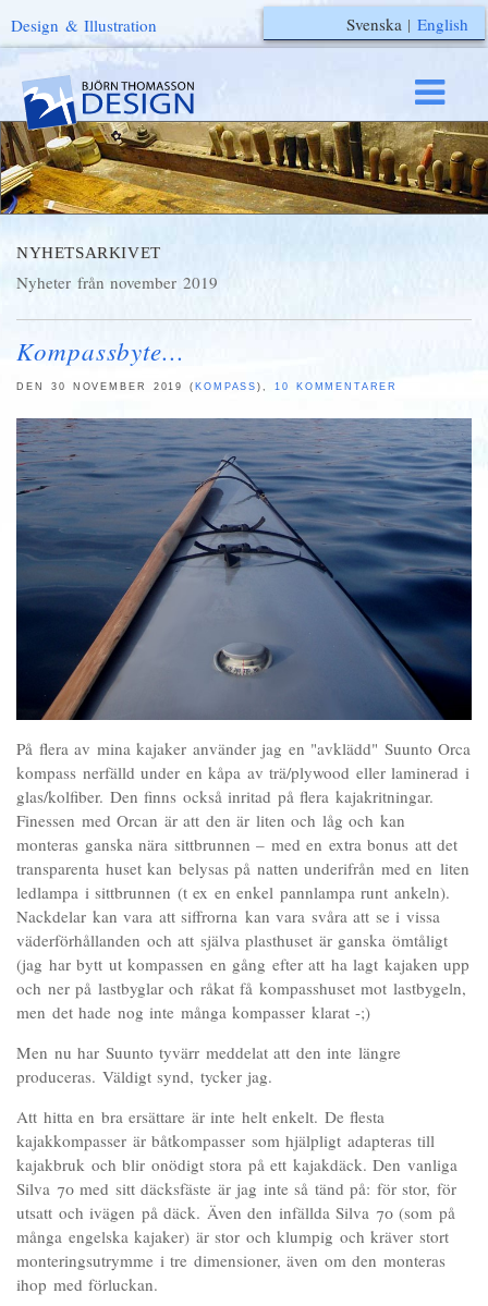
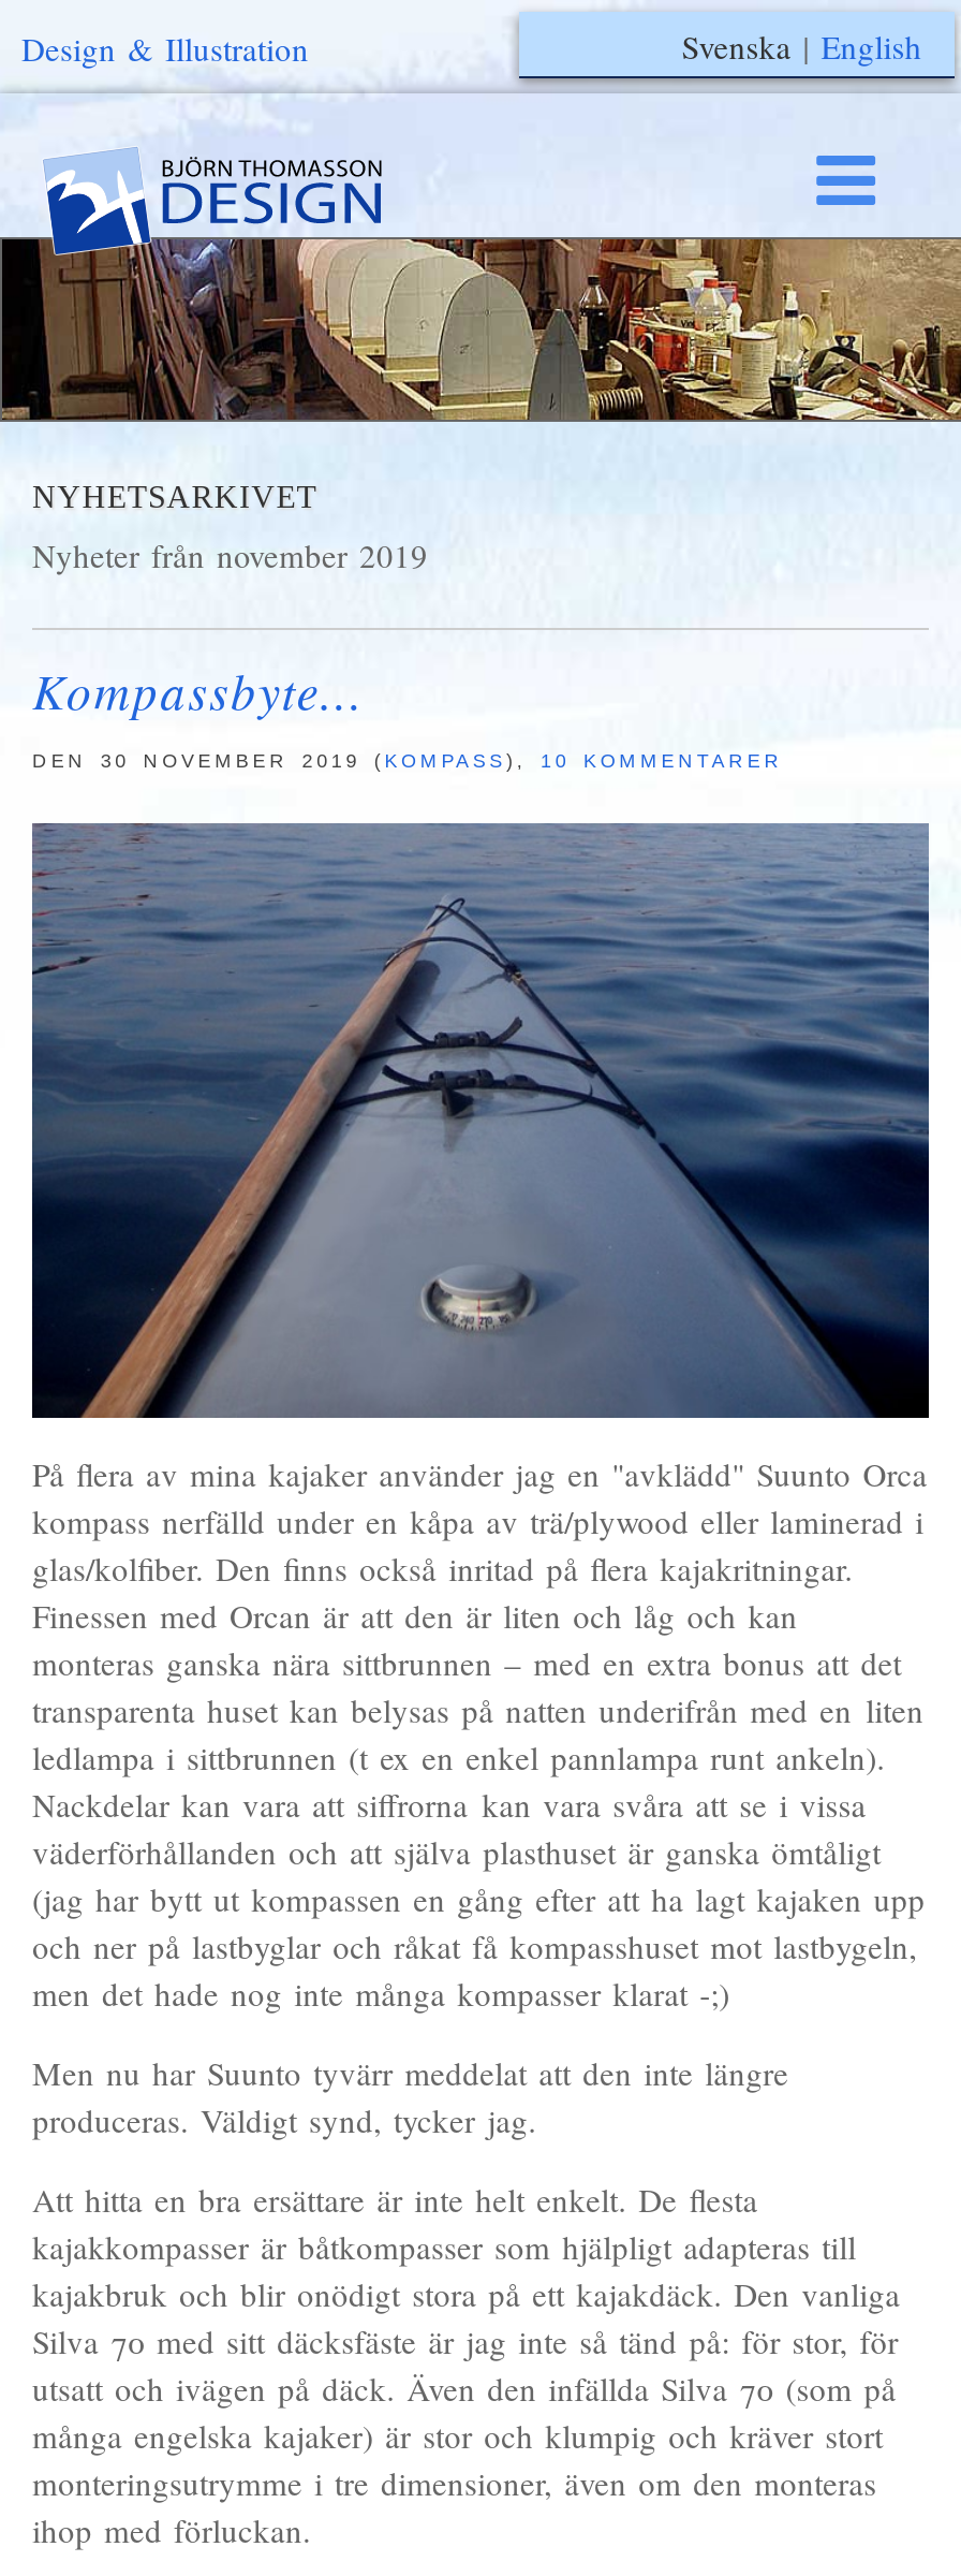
[3,121,485,215] [image] -> [6,237,955,422] [image]

